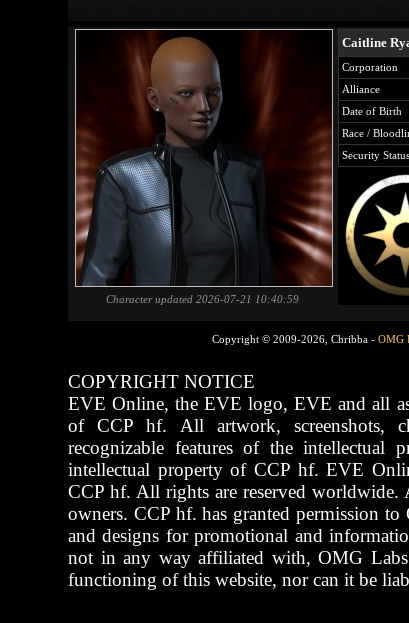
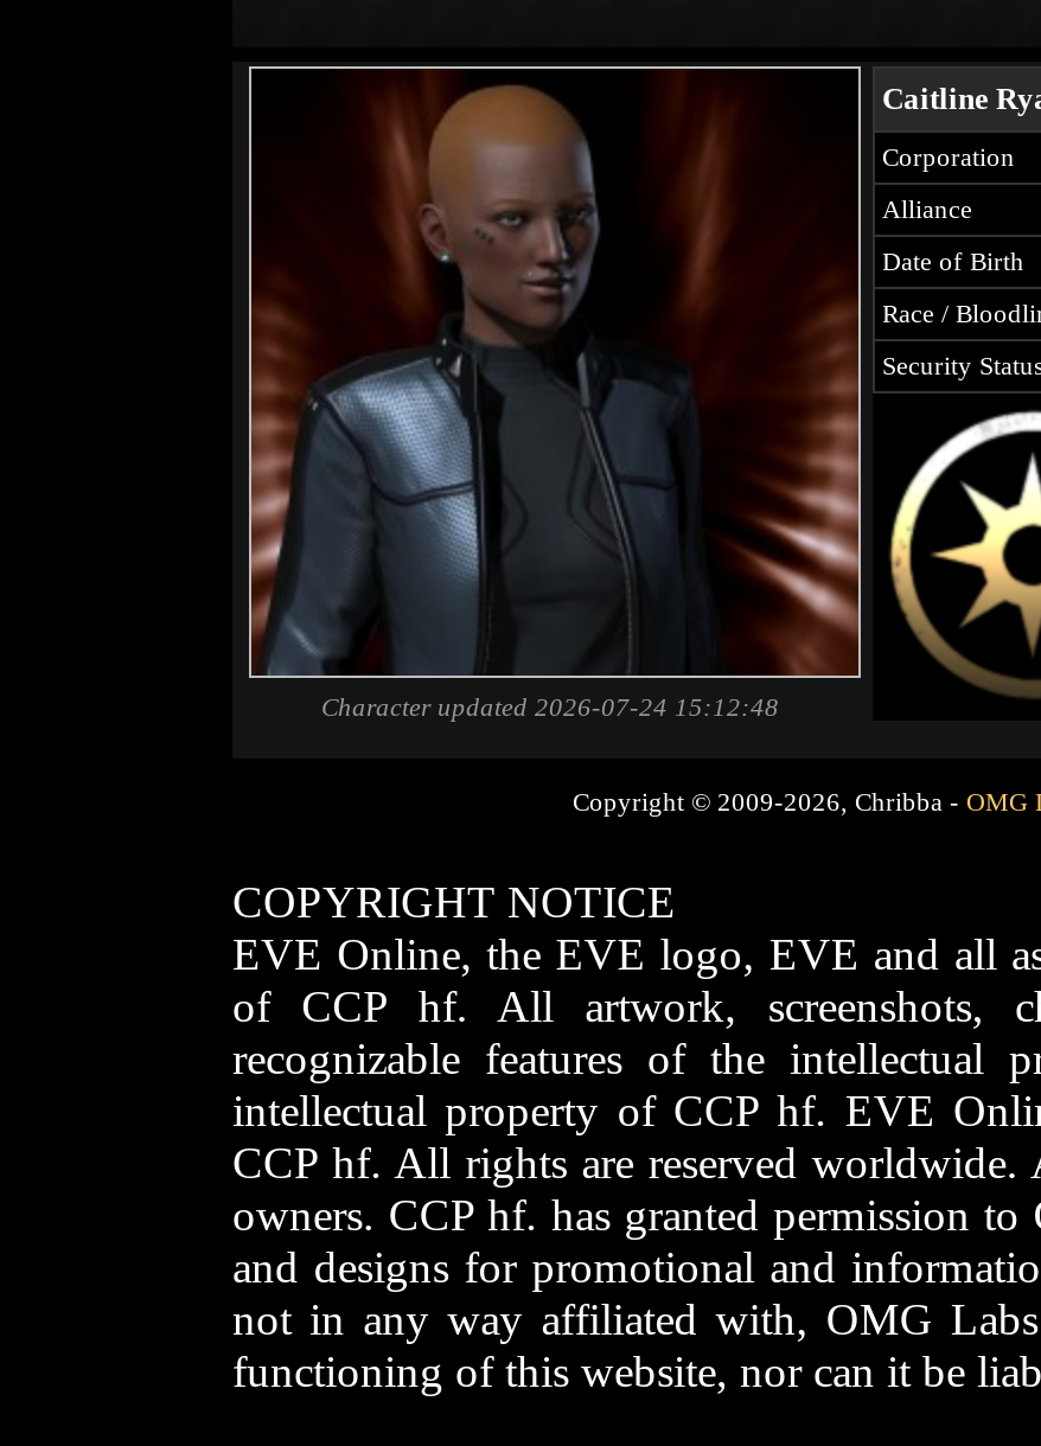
[105,293,298,305] Character updated 2026-07-21 10:40:59 -> [321,692,779,721] Character updated 2026-07-24 15:12:48

